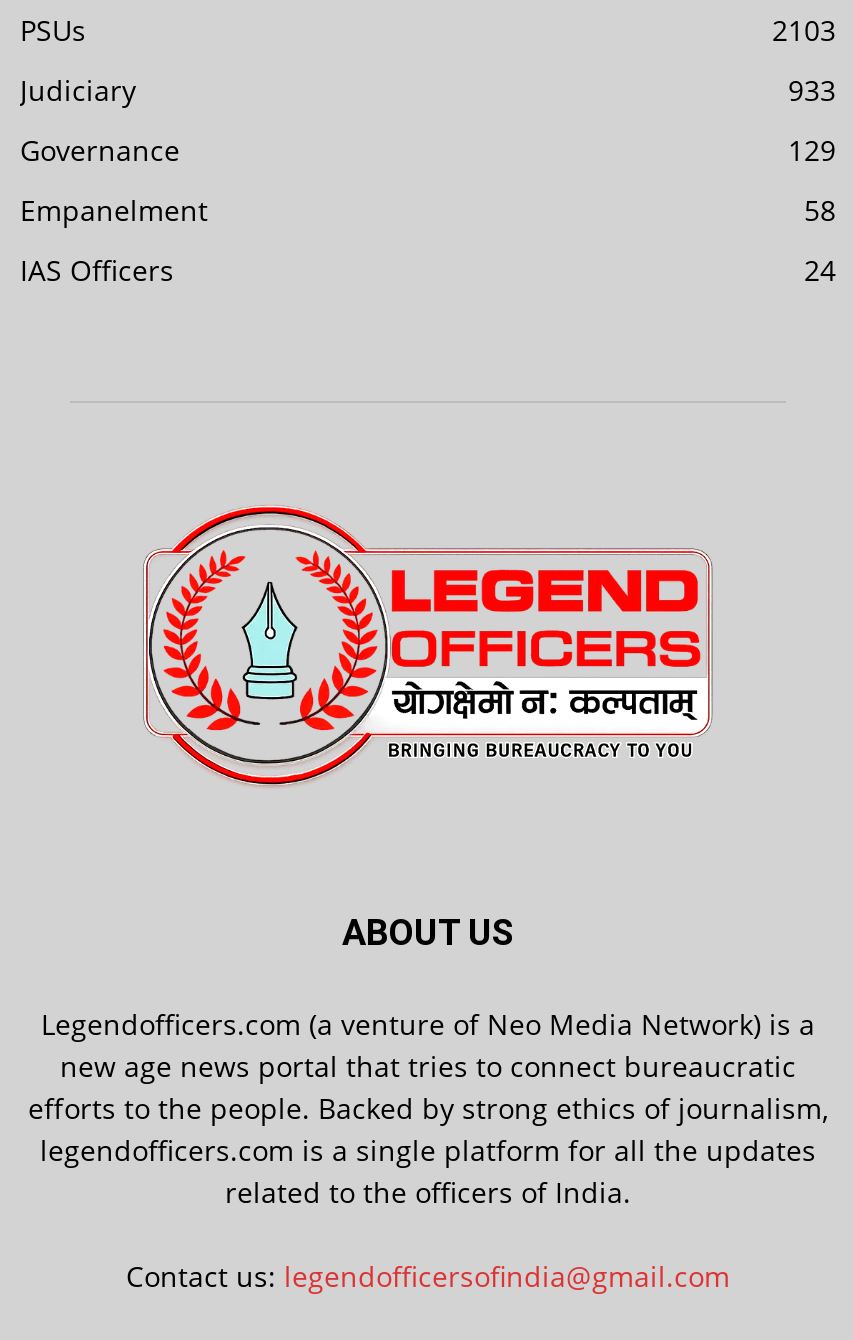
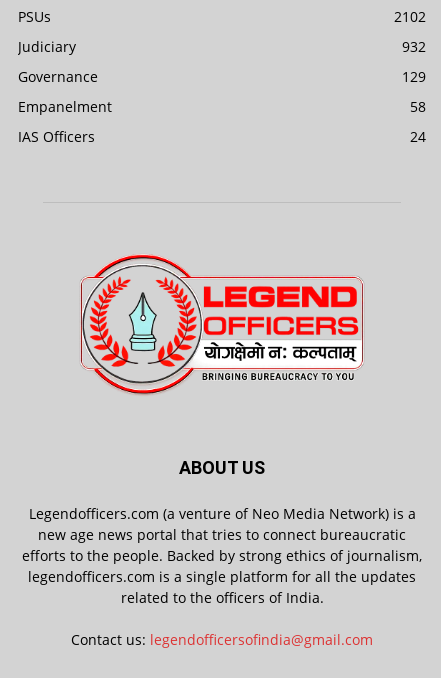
[772,12,836,50] 2103 -> [394,7,426,26] 2102
[788,72,836,110] 933 -> [402,37,426,56] 932

